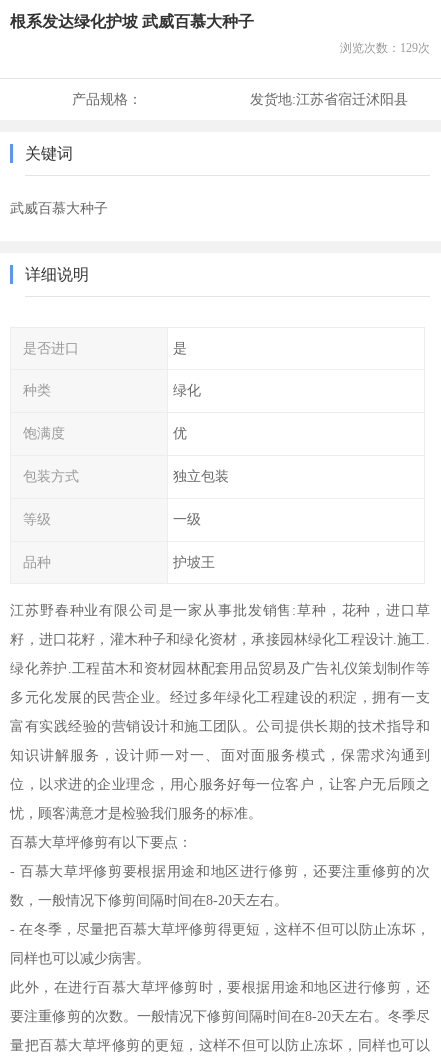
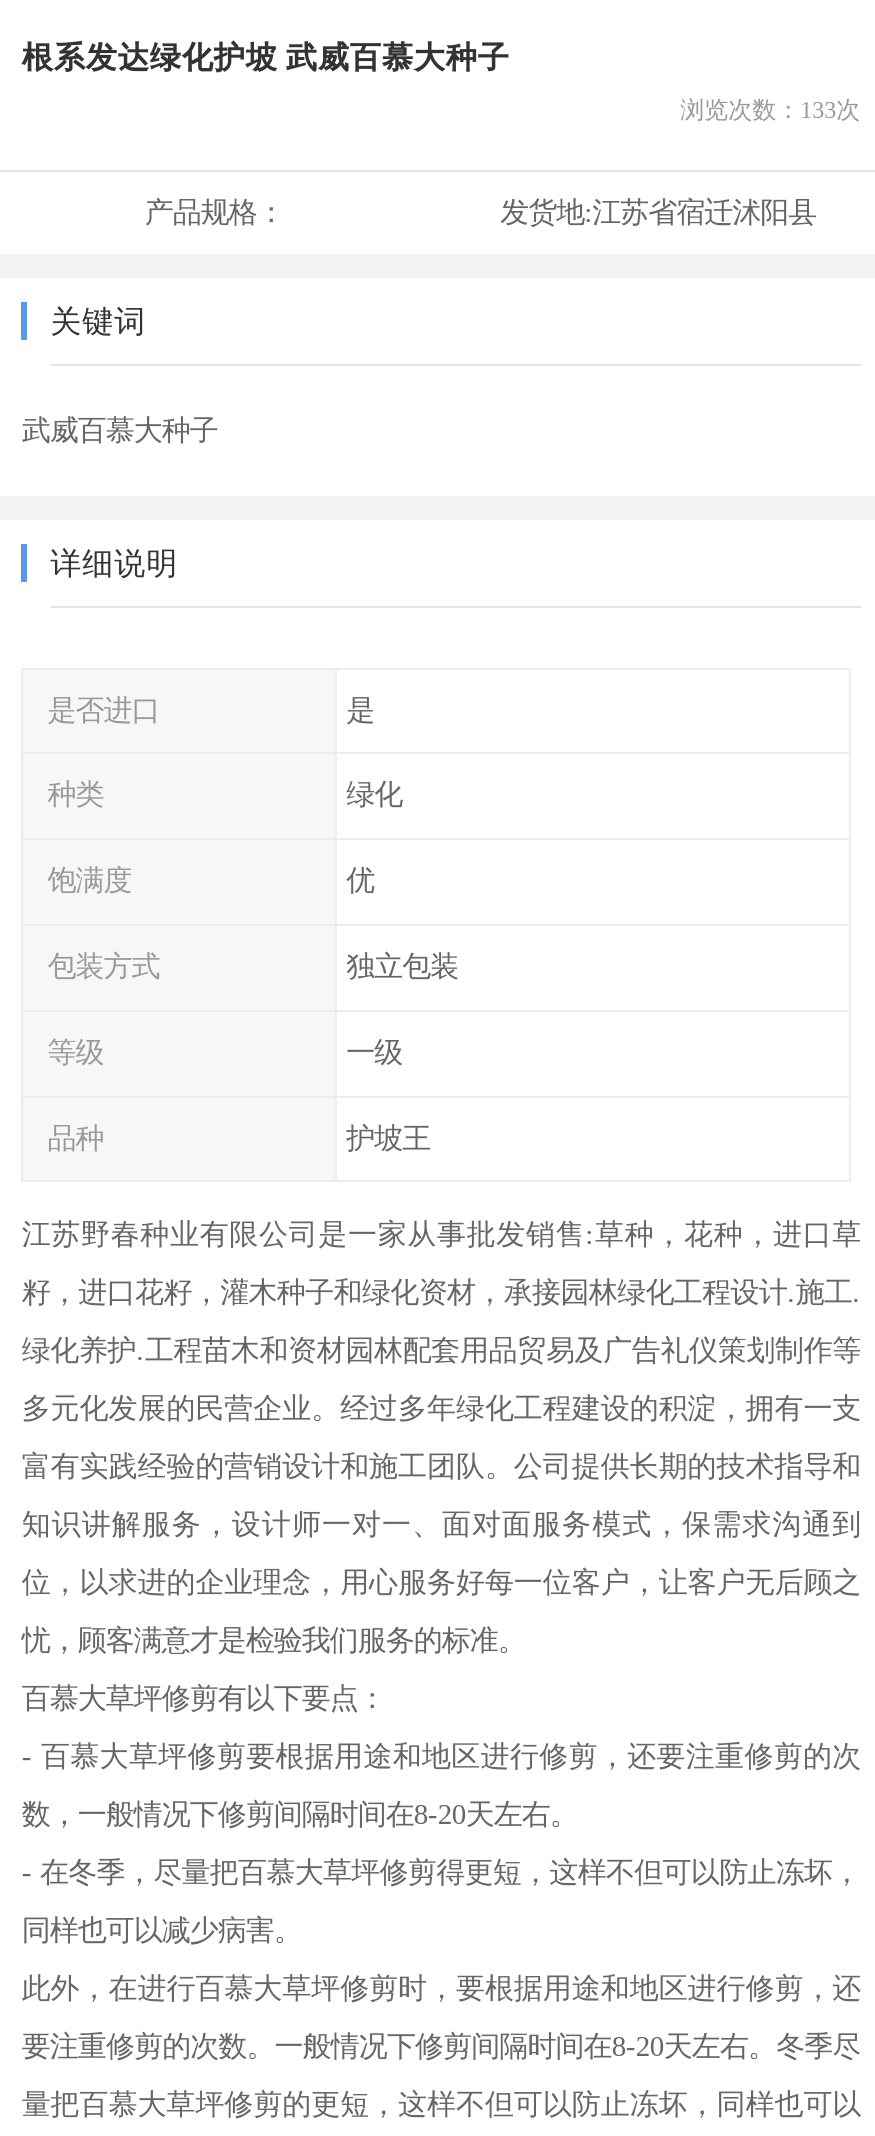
[340,41,430,55] 浏览次数：129次 -> [680,95,860,123] 浏览次数：133次

